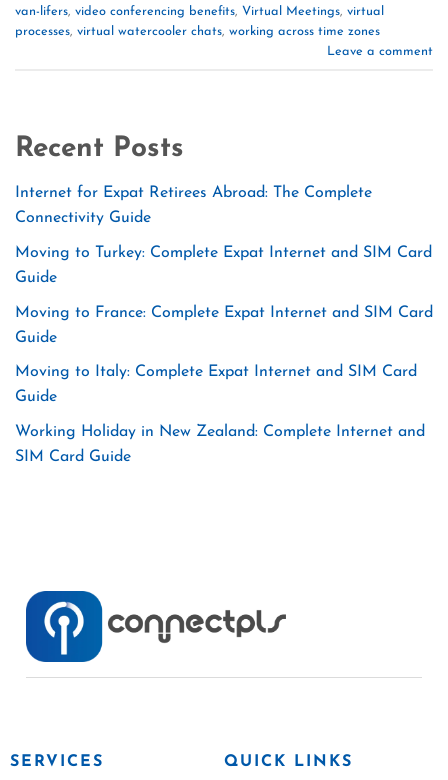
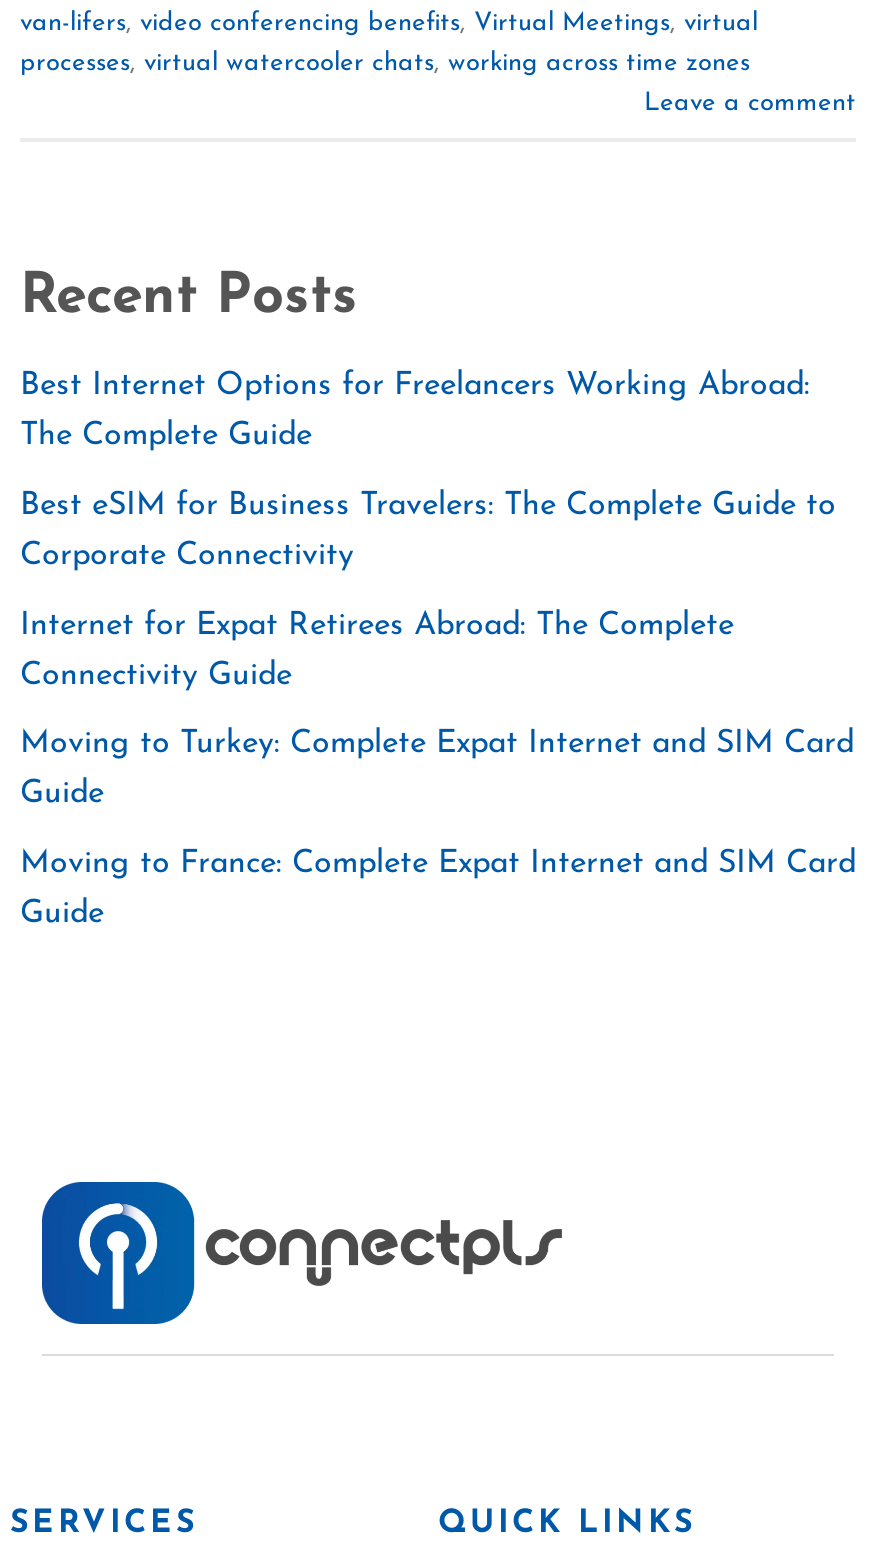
none -> [20,371,836,572] Best Internet Options for Freelancers Working Abroad: | The Complete Guide | Best eSIM for Business Travelers: The Complete Guide to | Corporate Connectivity
moved [15,185,433,346] -> [20,609,856,930]: Internet for Expat Retirees Abroad: The Complete | Connectivity Guide | Moving to Turkey: Complete Expat Internet and SIM Card | Guide | Moving to France: Complete Expat Internet and SIM Card | Guide
[15,364,425,465] Moving to Italy: Complete Expat Internet and SIM Card | Guide | Working Holiday in New Zealand: Complete Internet and | SIM Card Guide -> none

